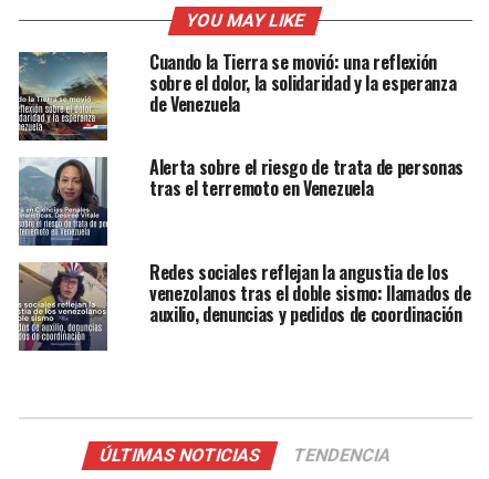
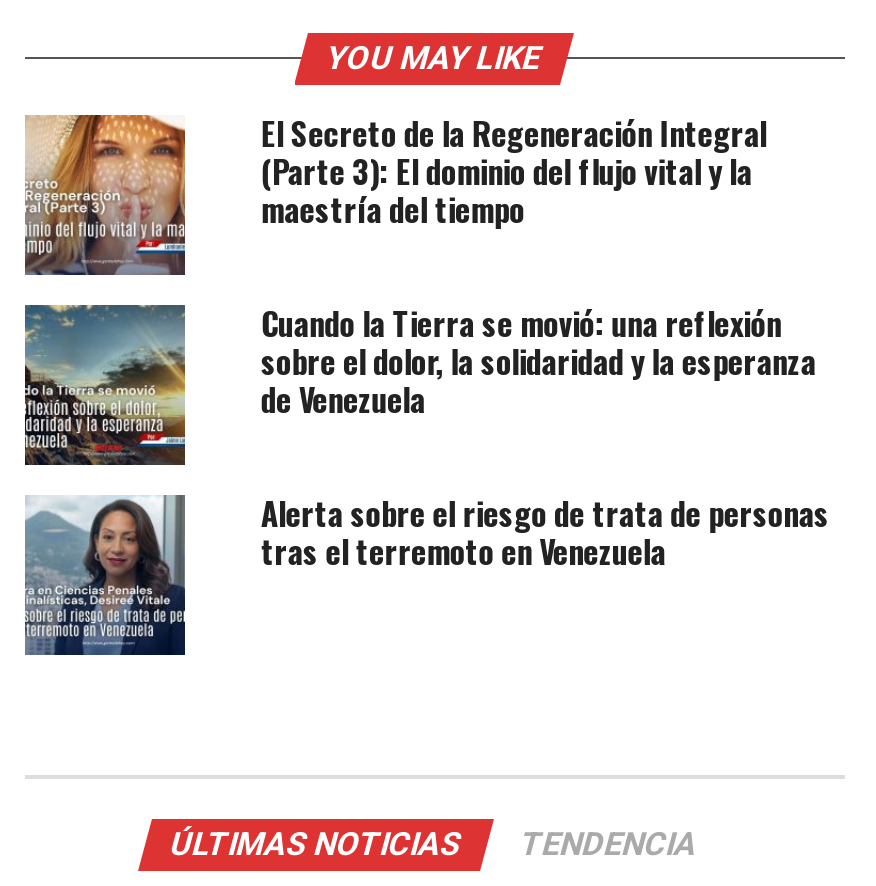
none -> [25,110,766,278] [image] | El Secreto de la Regeneración Integral | (Parte 3): El dominio del flujo vital y la | maestría del tiempo
moved [17,49,464,201] -> [21,300,829,576]: [image] | Cuando la Tierra se movió: una reflexión | sobre el dolor, la solidaridad y la esperanza | de Venezuela | Alerta sobre el riesgo de trata de personas | tras el terremoto en Venezuela
[18,259,471,352] [image] | Redes sociales reflejan la angustia de los | venezolanos tras el doble sismo: llamados de | auxilio, denuncias y pedidos de coordinación -> none

